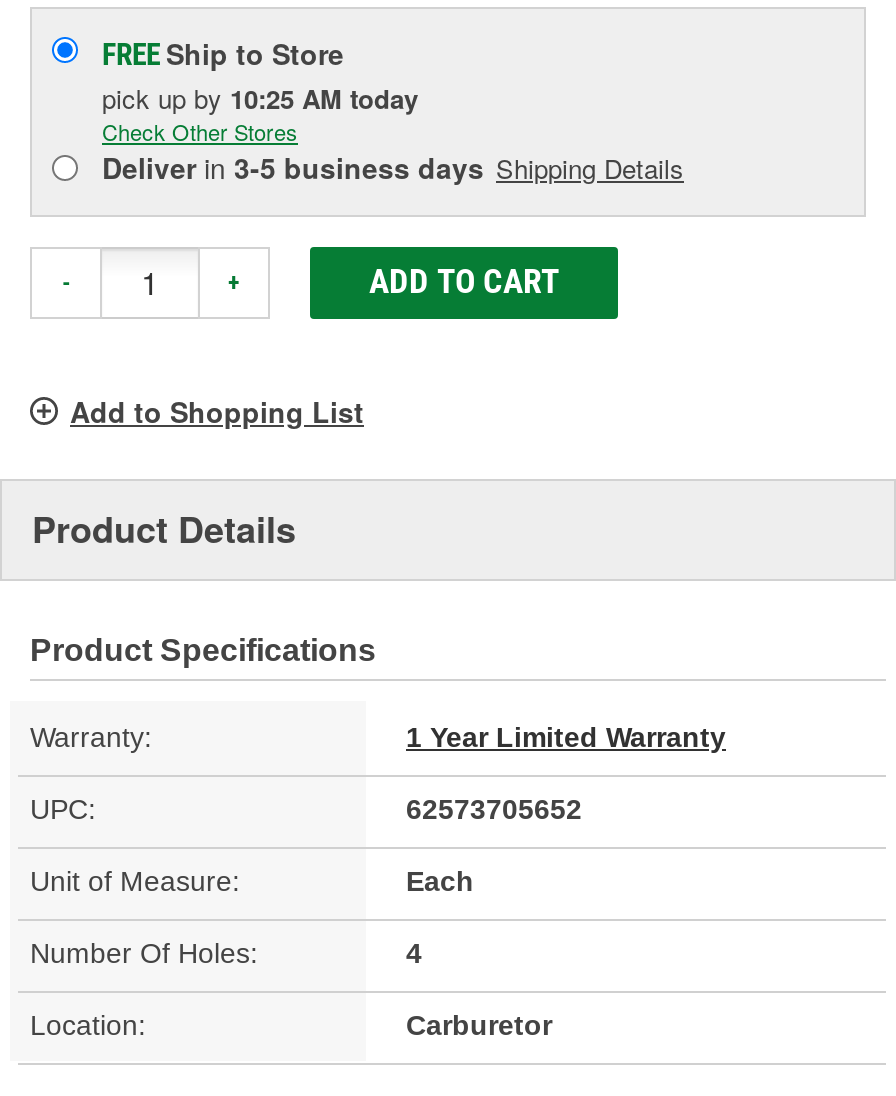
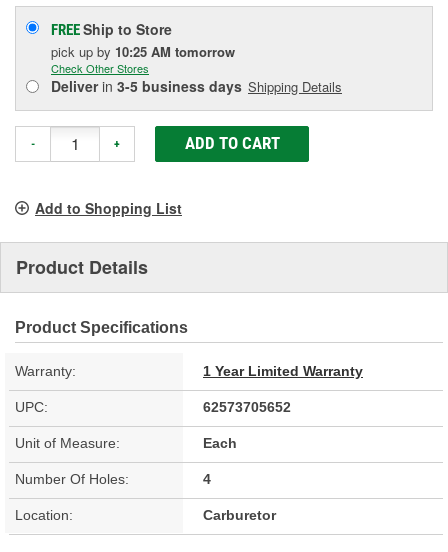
[102,78,418,116] pick up by 10:25 AM today -> [51,42,235,61] pick up by 10:25 AM tomorrow

